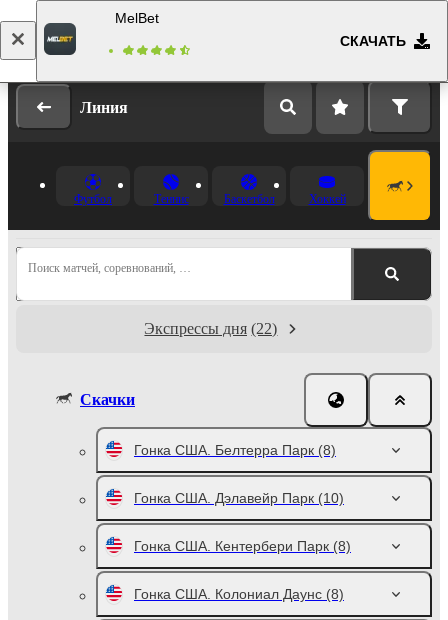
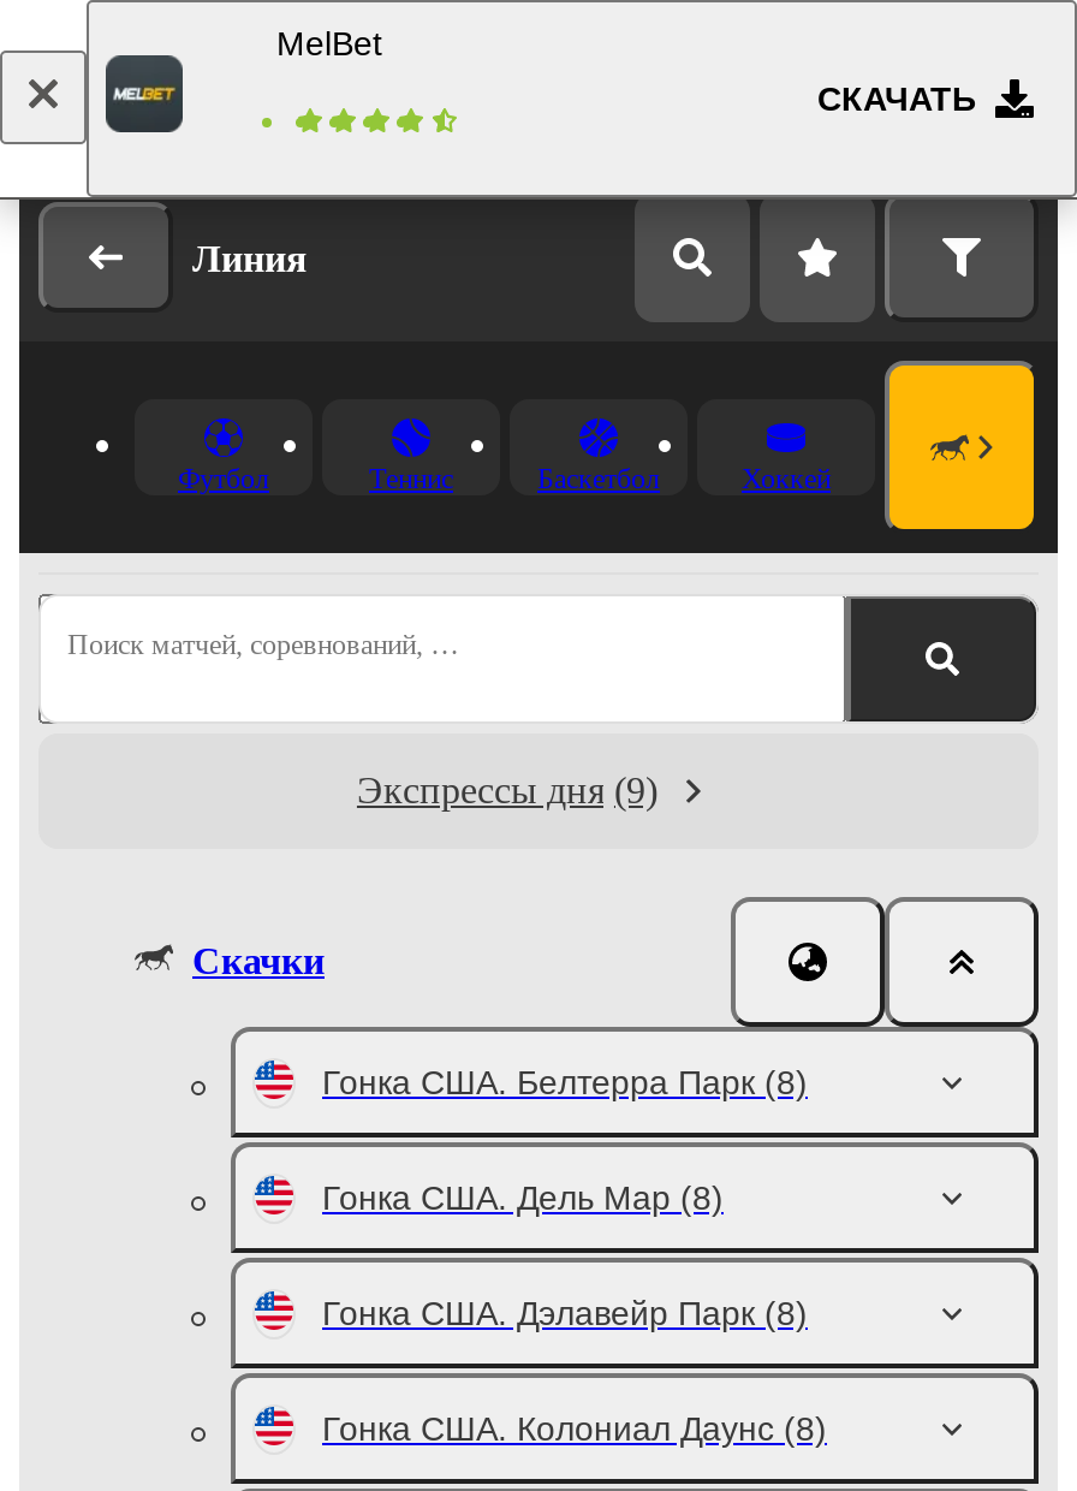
[144,320,277,337] Экспрессы дня (22) -> [357,770,657,810] Экспрессы дня (9)
[134,490,344,506] Гонка США. Дэлавейр Парк (10) -> [322,1178,724,1217] Гонка США. Дель Мар (8)
[134,538,351,554] Гонка США. Кентербери Парк (8) -> [322,1294,808,1332] Гонка США. Дэлавейр Парк (8)

